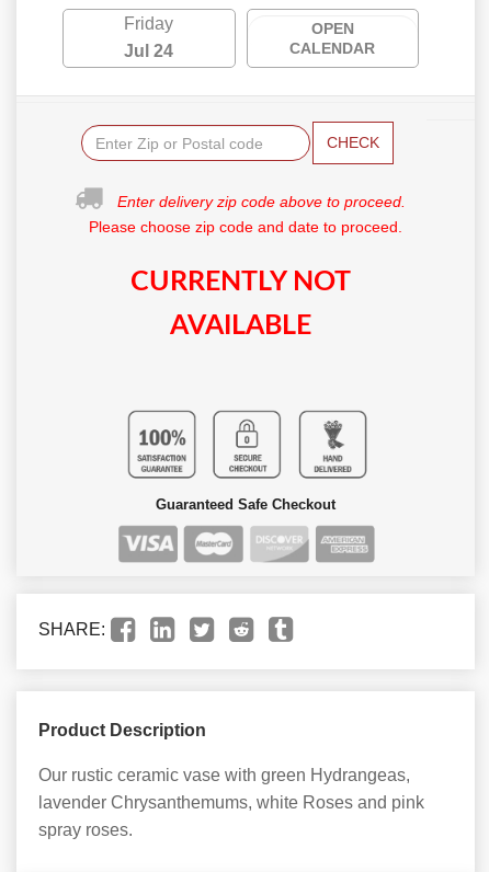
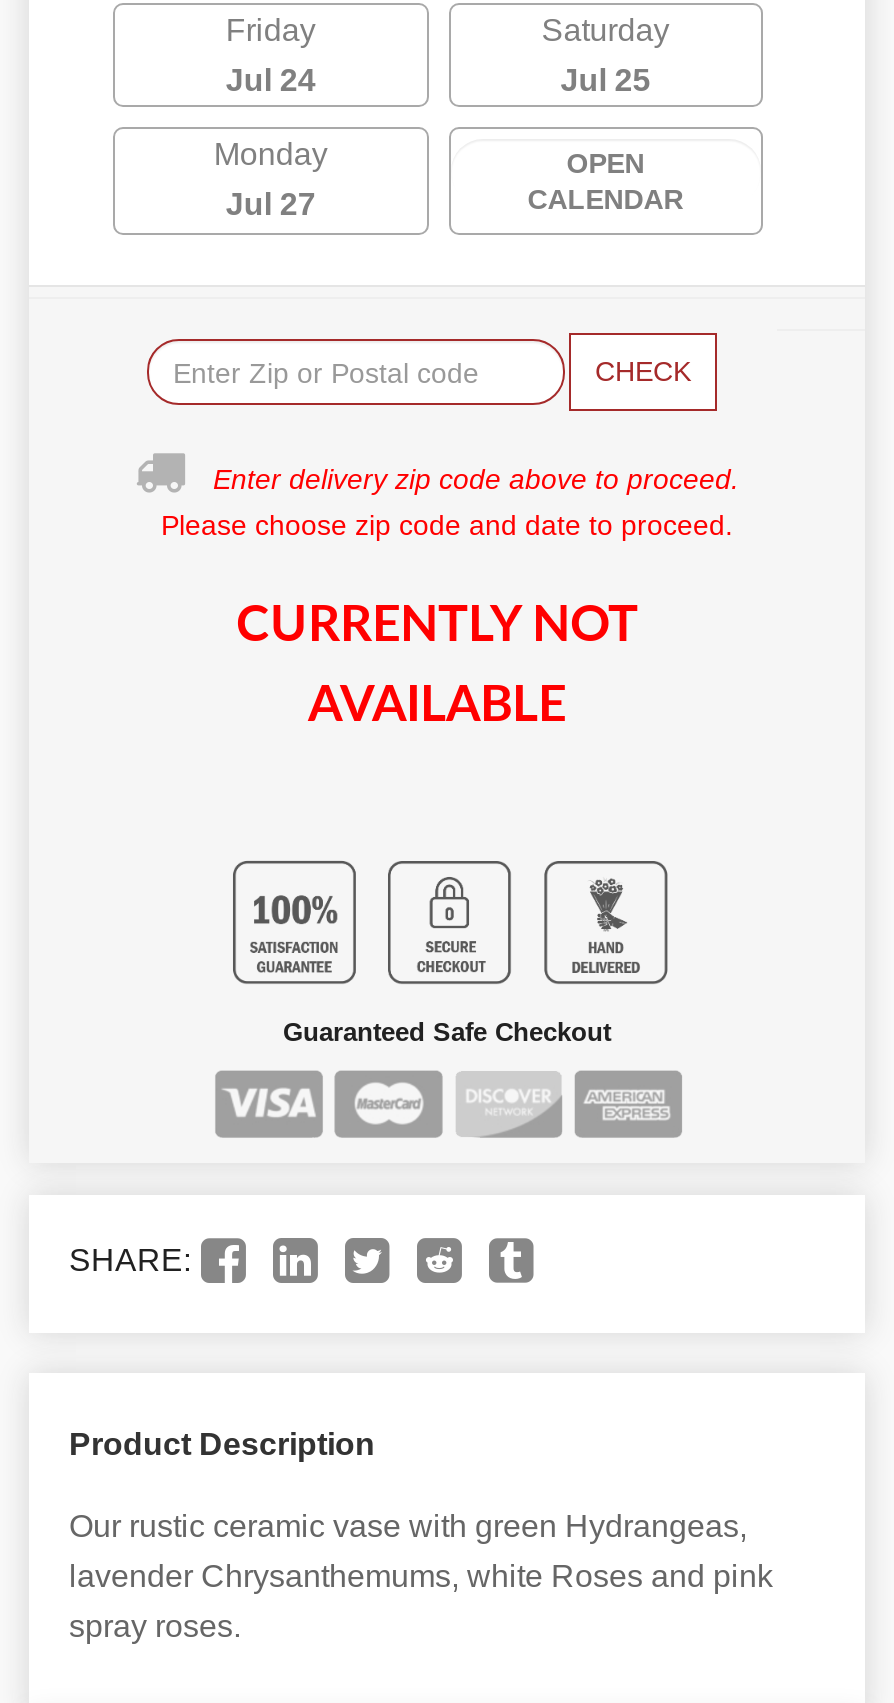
none -> [214,13,670,221] Saturday | Jul 25 | Monday | Jul 27

